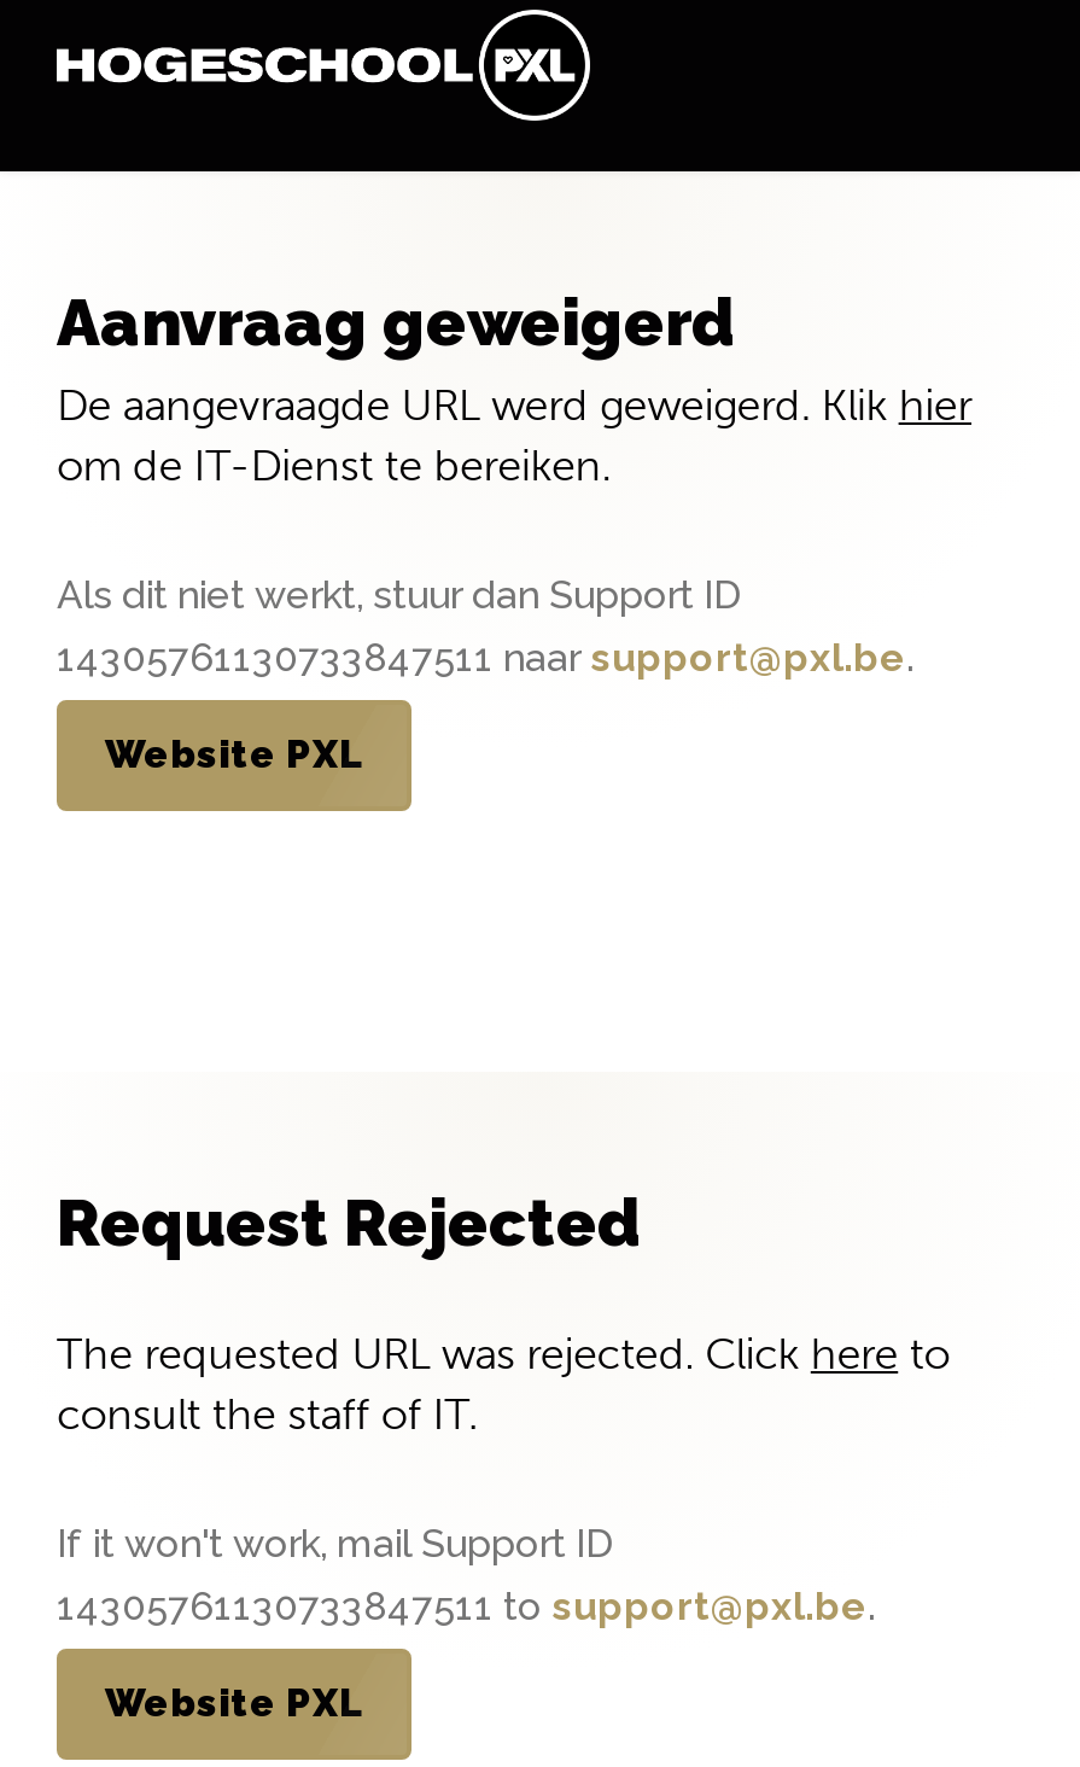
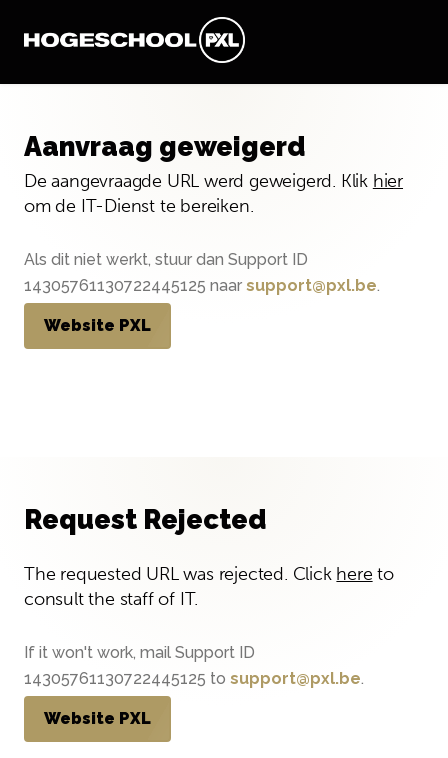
[57,635,913,681] 14305761130733847511 naar support@pxl.be. -> [24,276,380,295] 14305761130722445125 naar support@pxl.be.
[57,1584,875,1629] 14305761130733847511 to support@pxl.be. -> [24,669,364,688] 14305761130722445125 to support@pxl.be.

